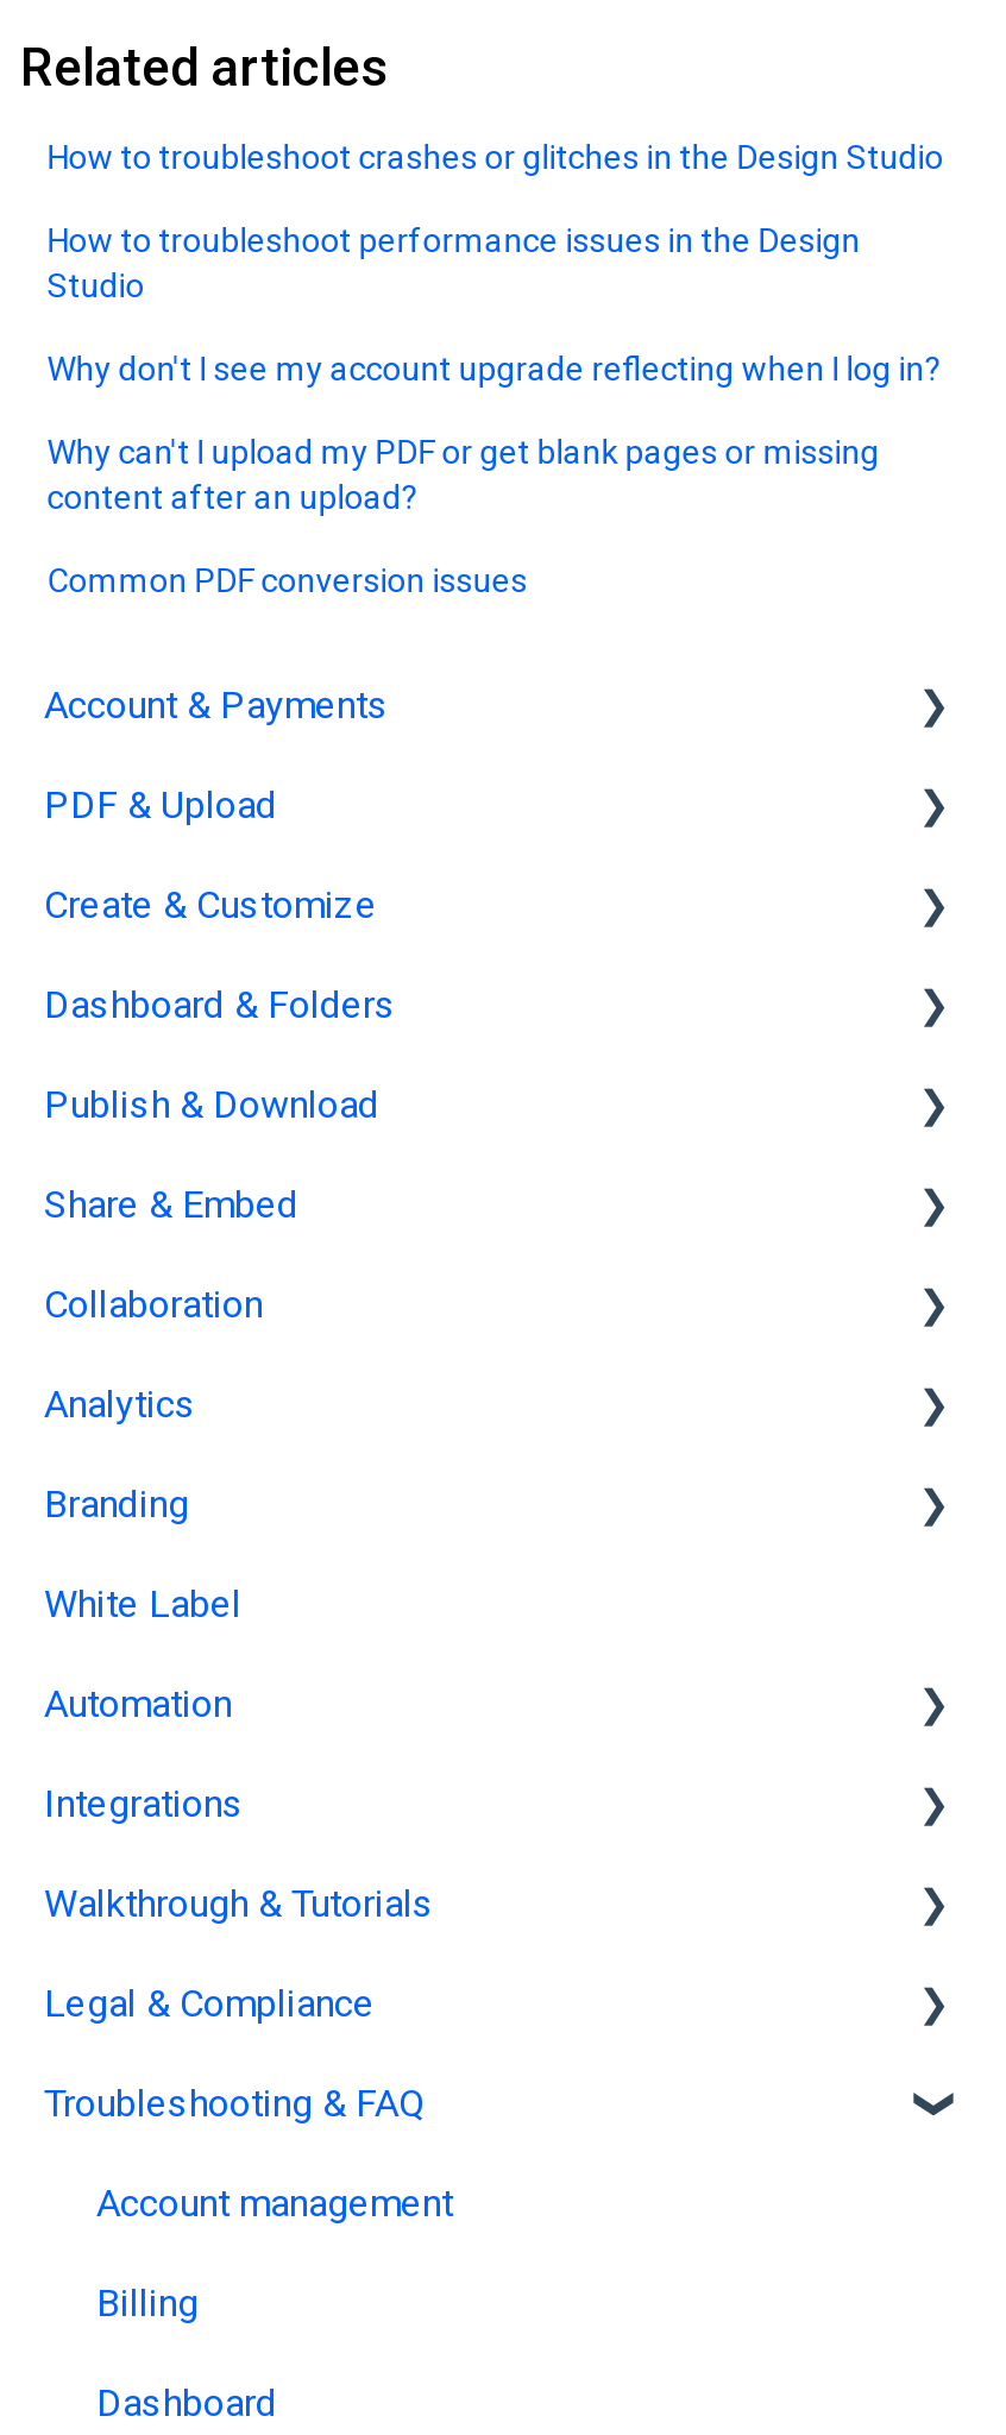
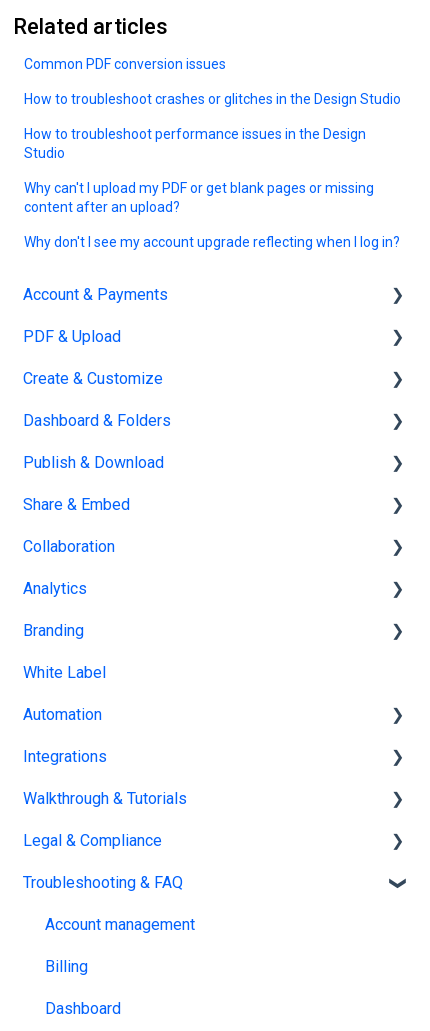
moved [47,137,943,303] -> [24,90,401,160]: How to troubleshoot crashes or glitches in the Design Studio | How to troubleshoot performance issues in the Design | Studio
moved [47,348,941,386] -> [24,233,400,249]: Why don't I see my account upgrade reflecting when I log in?
moved [47,560,527,598] -> [24,55,226,71]: Common PDF conversion issues

